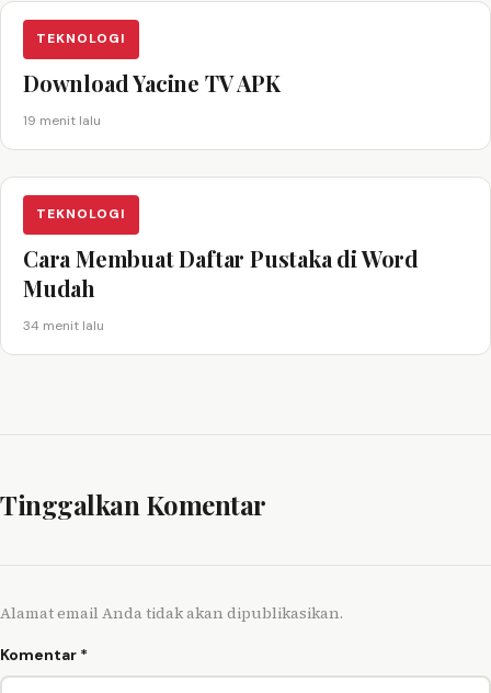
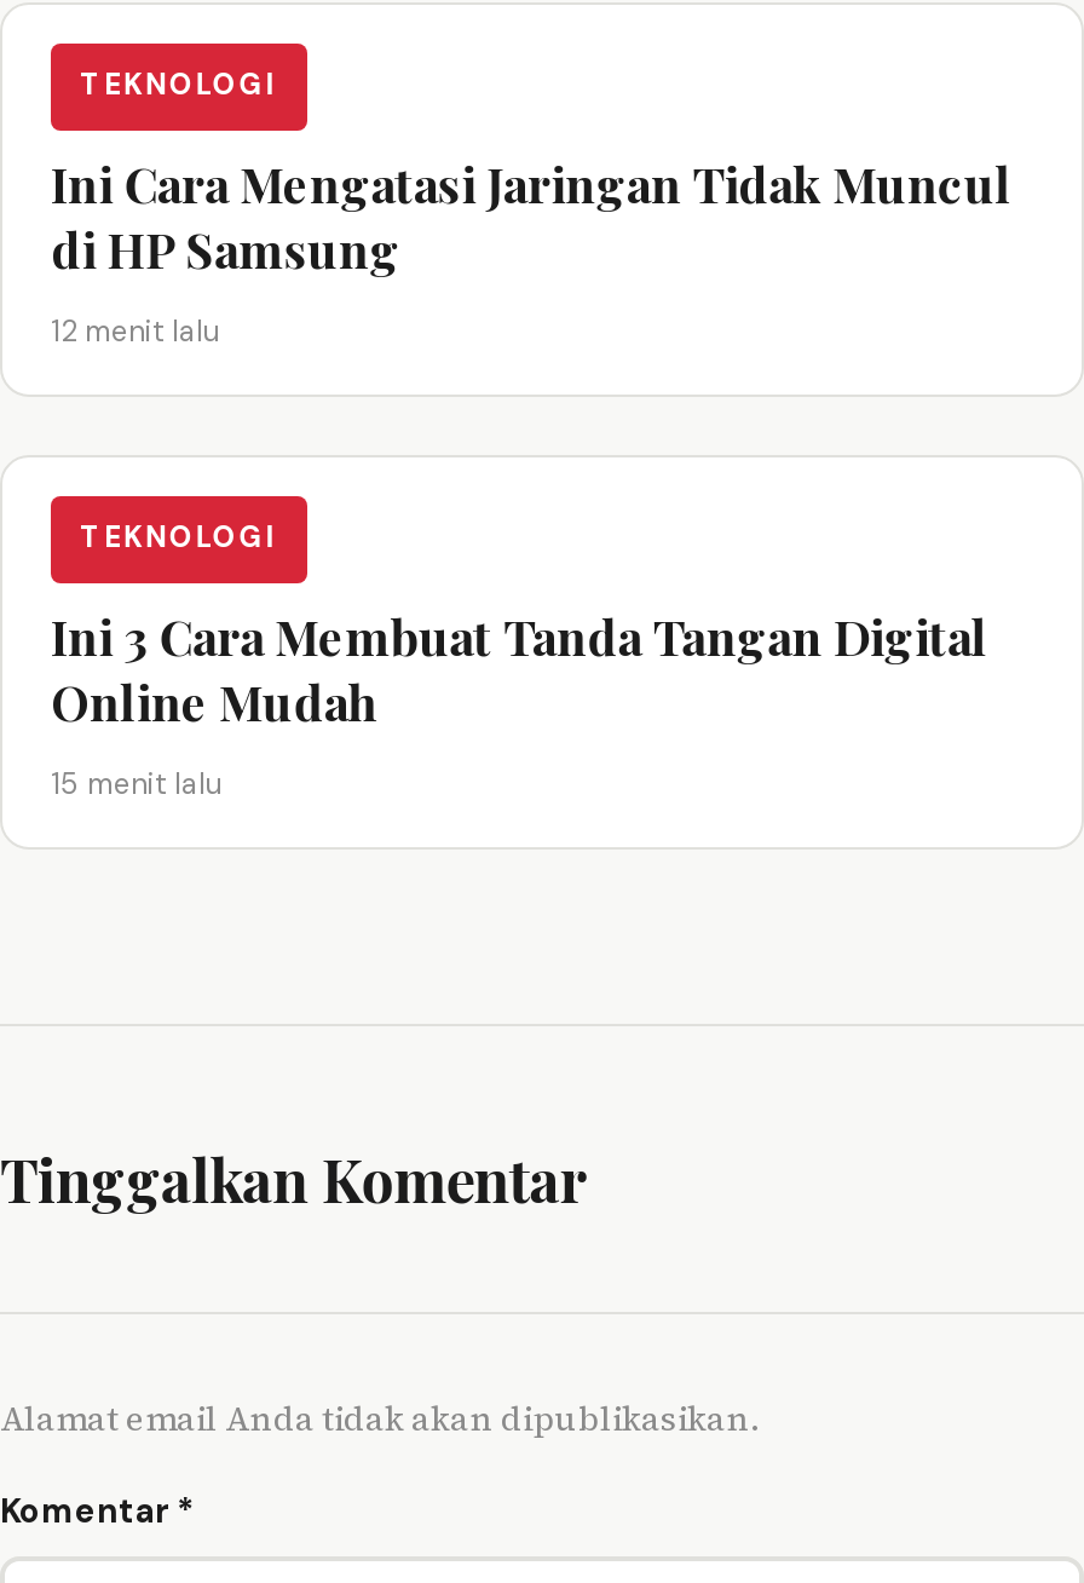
[23,68,280,97] Download Yacine TV APK -> [51,149,1011,280] Ini Cara Mengatasi Jaringan Tidak Muncul | di HP Samsung
[23,111,101,129] 19 menit lalu -> [51,311,220,350] 12 menit lalu
[23,243,419,302] Cara Membuat Daftar Pustaka di Word | Mudah -> [51,602,988,732] Ini 3 Cara Membuat Tanda Tangan Digital | Online Mudah
[23,316,104,334] 34 menit lalu -> [51,764,223,803] 15 menit lalu

